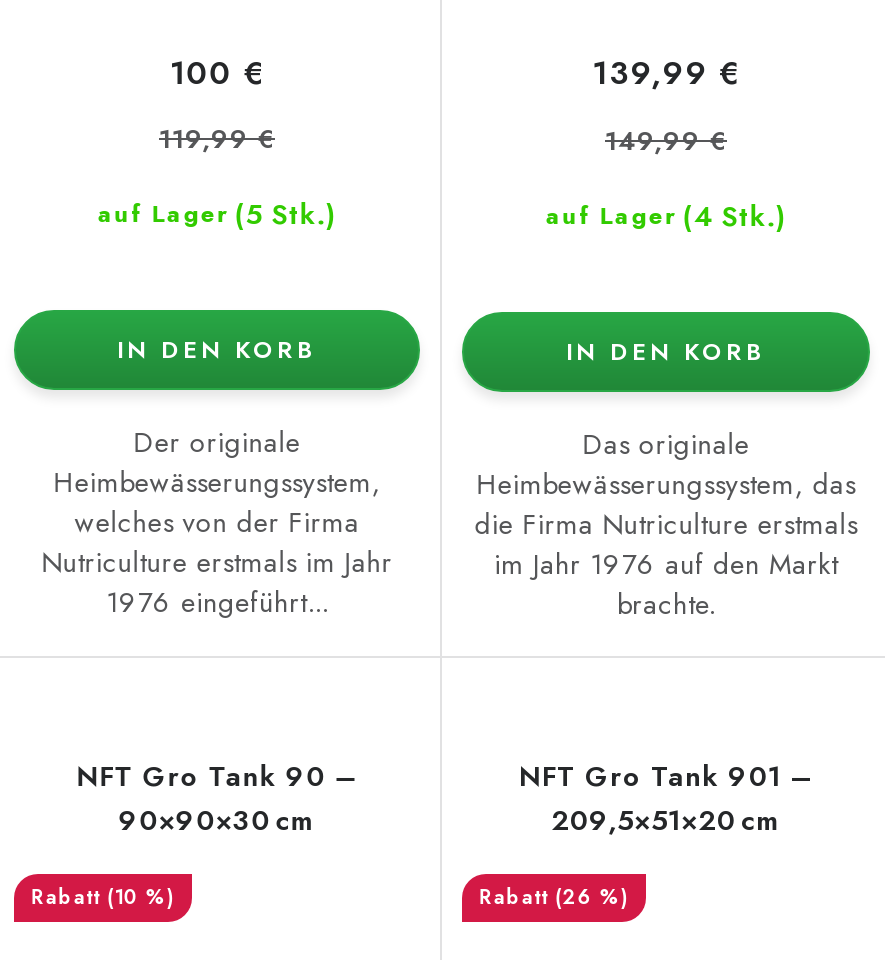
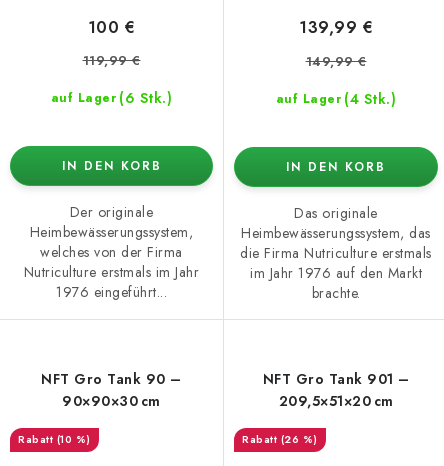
[98,194,336,234] auf Lager (5 Stk.) -> [51,88,172,108] auf Lager (6 Stk.)

